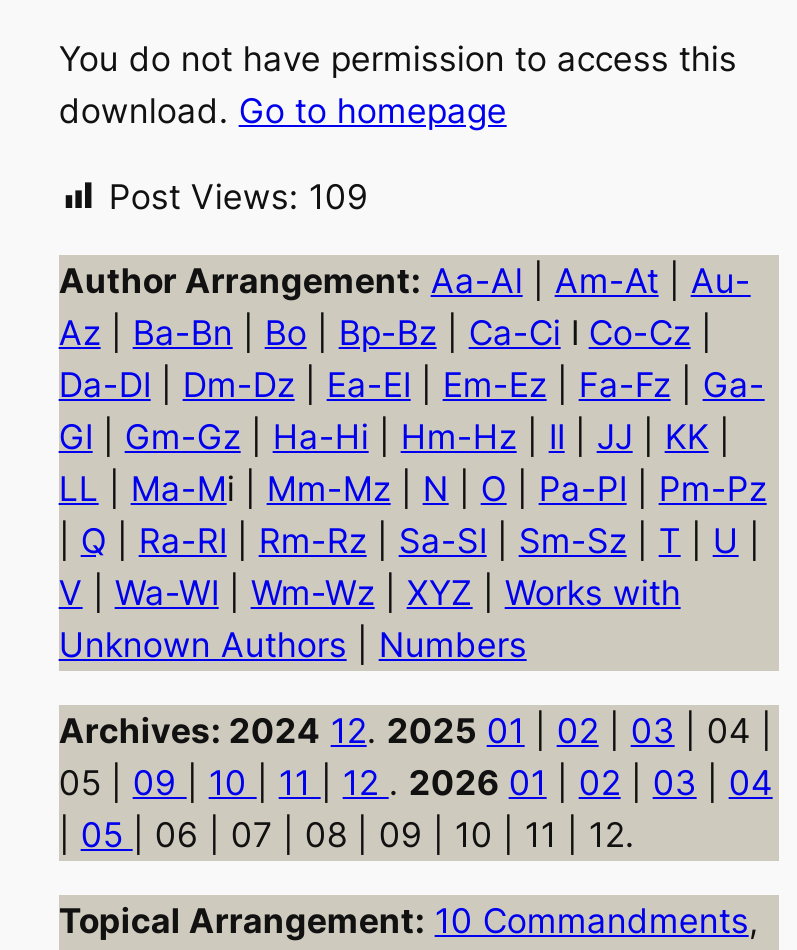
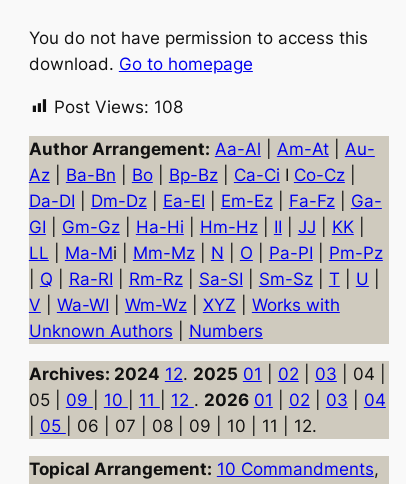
[109,176,369,216] Post Views: 109 -> [54,97,183,117] Post Views: 108

